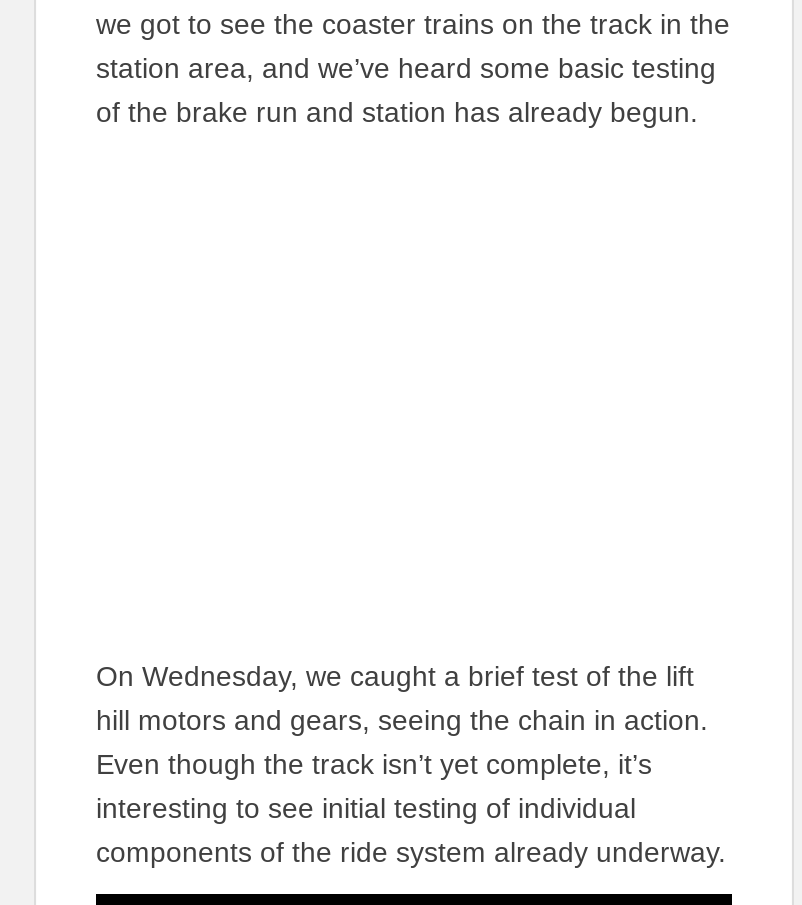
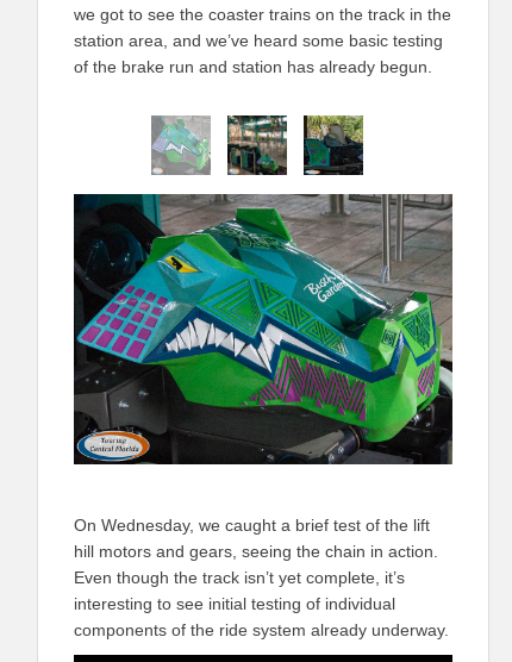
none -> [73,193,454,466] [image]
none -> [150,114,211,176] [image]
none -> [226,114,288,176] [image]
none -> [302,114,364,176] [image]

